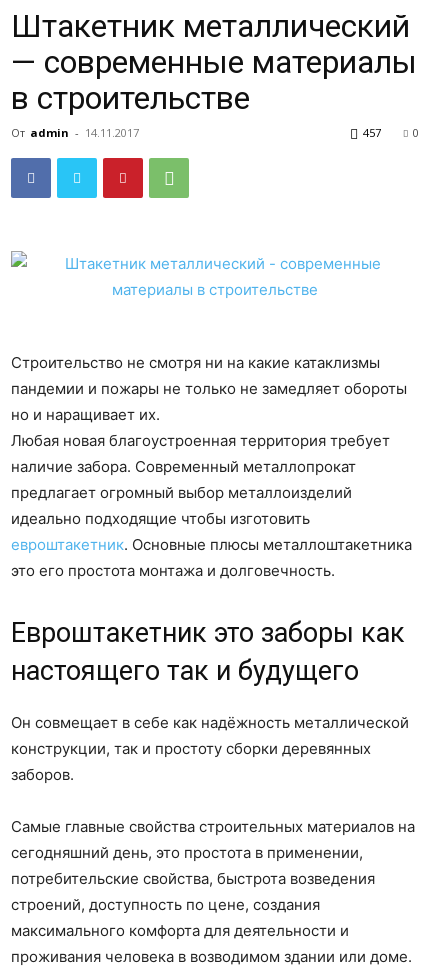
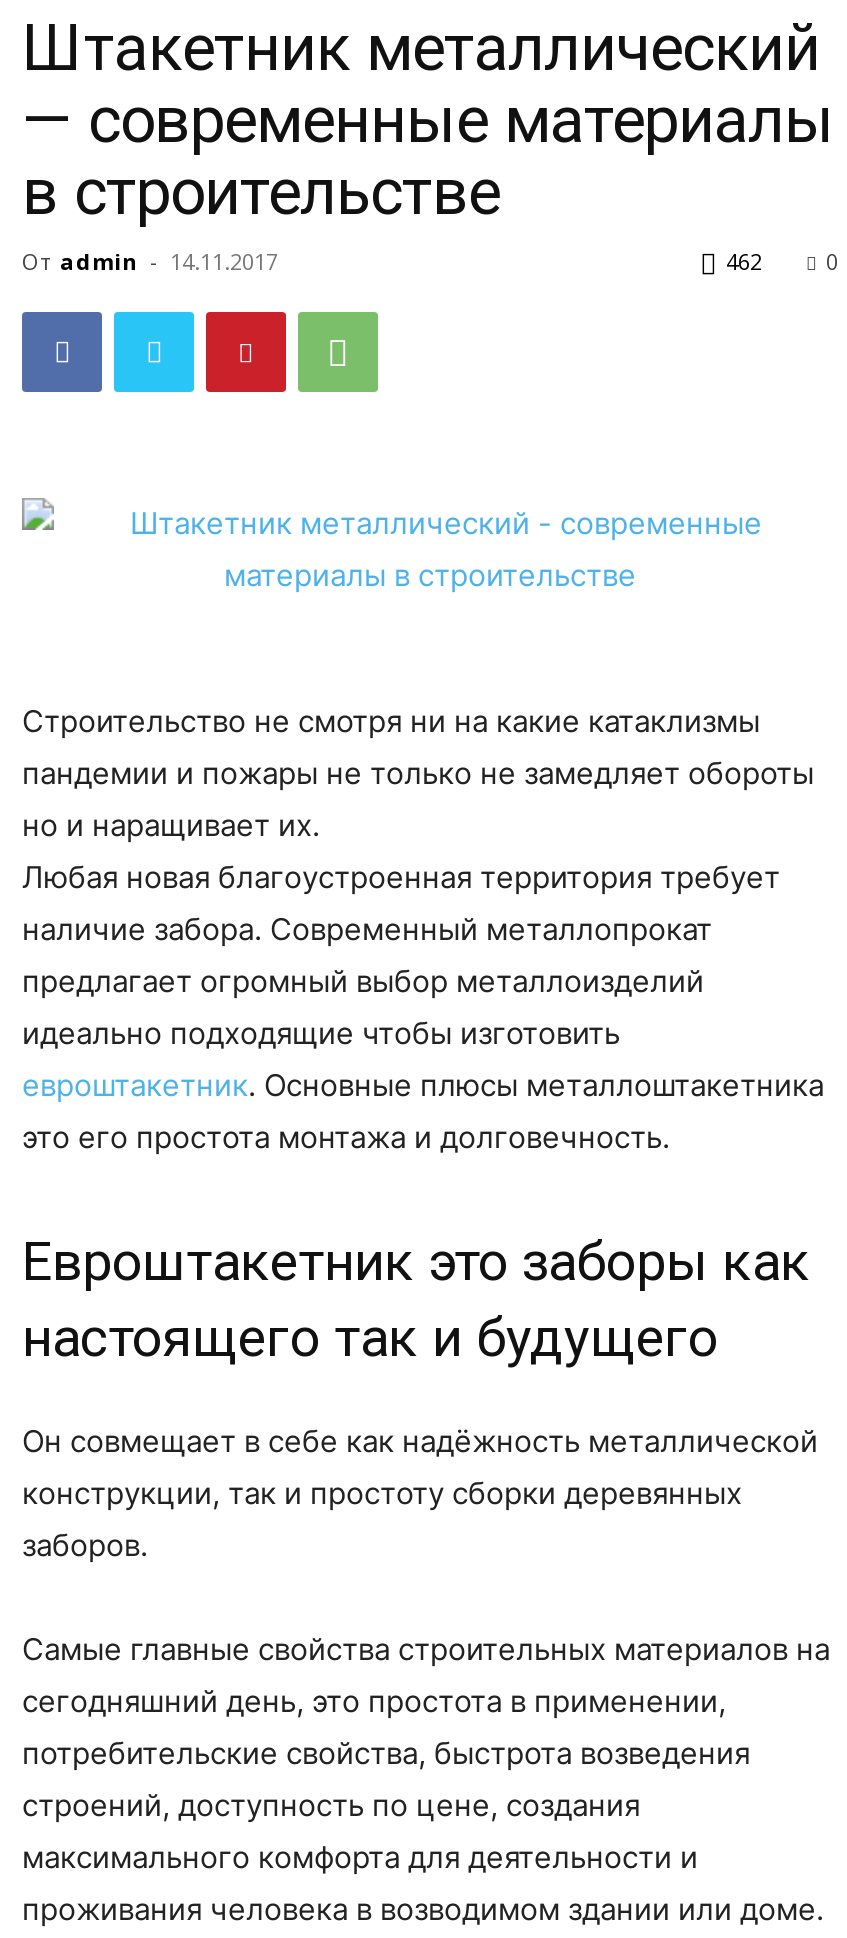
[363,125,381,140] 457 -> [726,246,762,276] 462

